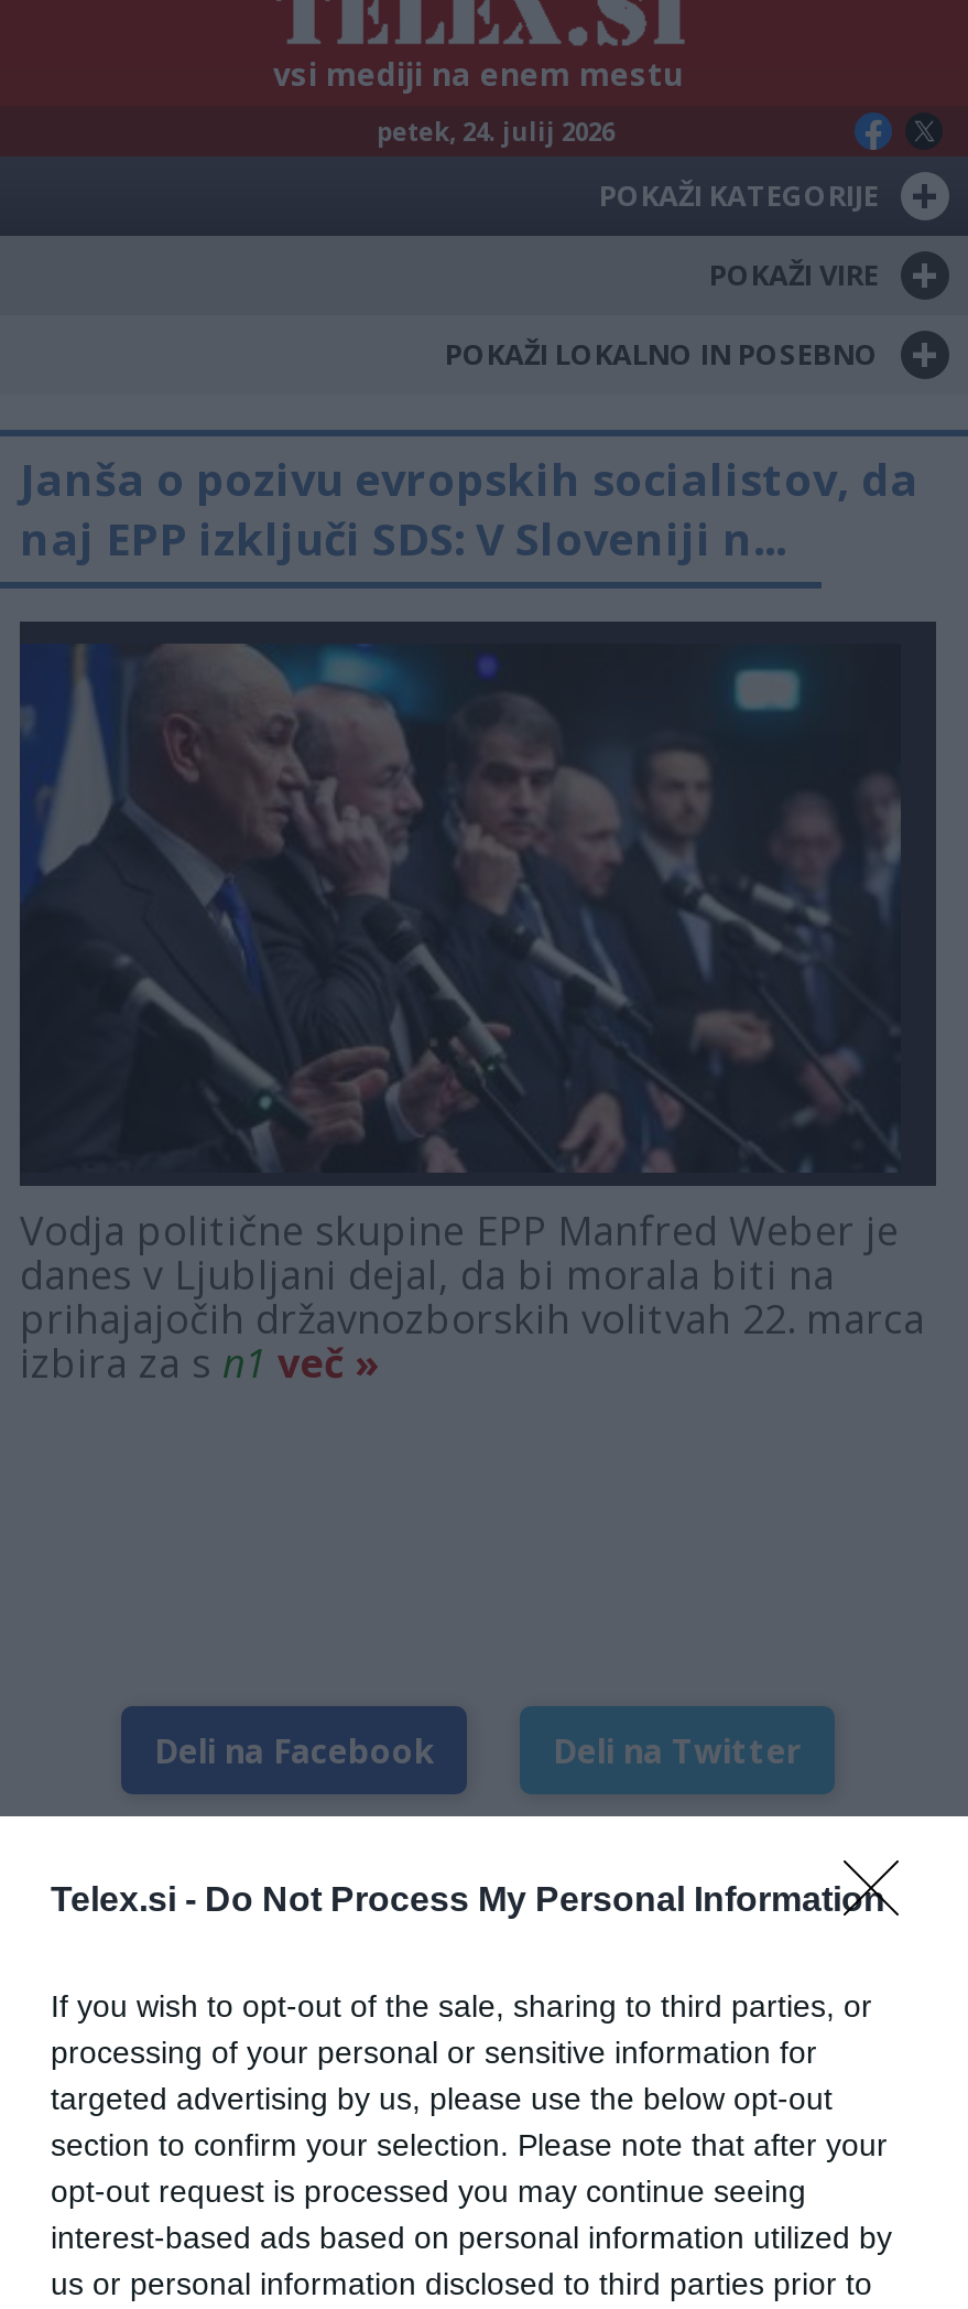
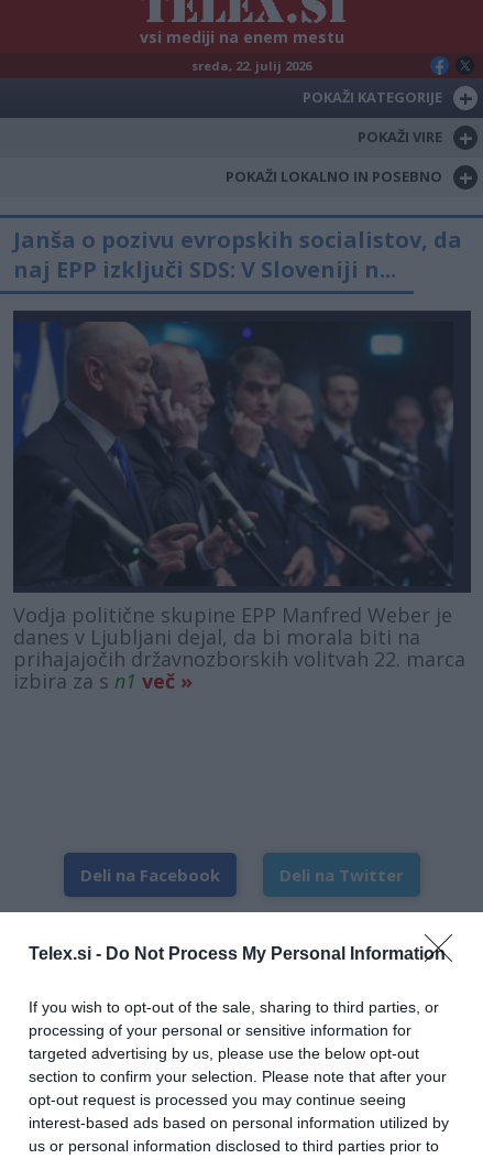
[377,115,614,148] petek, 24. julij 2026 -> [191,57,311,74] sreda, 22. julij 2026

